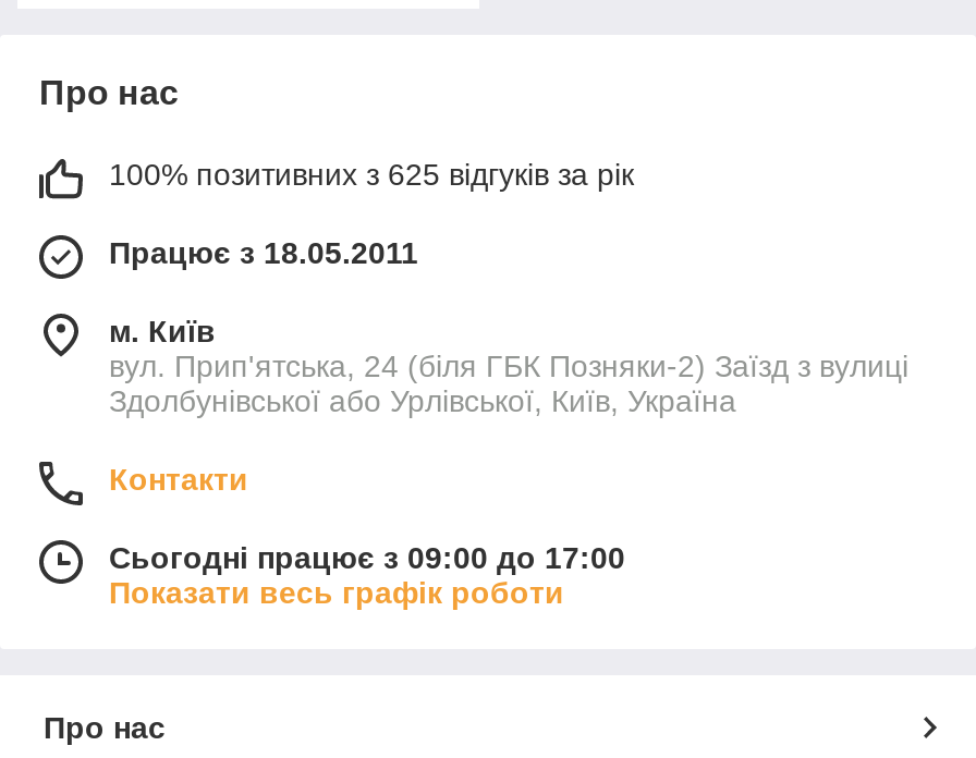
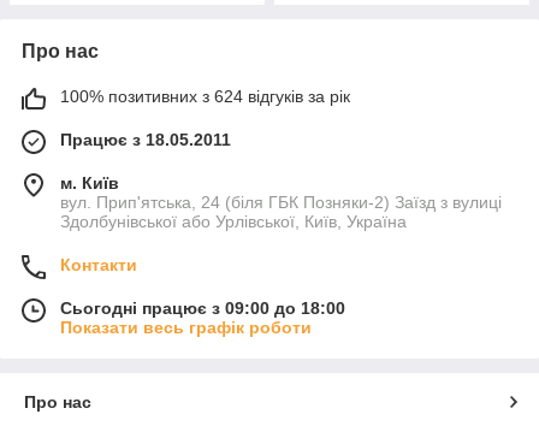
[109,156,634,191] 100% позитивних з 625 відгуків за рік -> [60,86,350,106] 100% позитивних з 624 відгуків за рік
[109,540,625,575] Сьогодні працює з 09:00 до 17:00 -> [60,298,345,317] Сьогодні працює з 09:00 до 18:00

